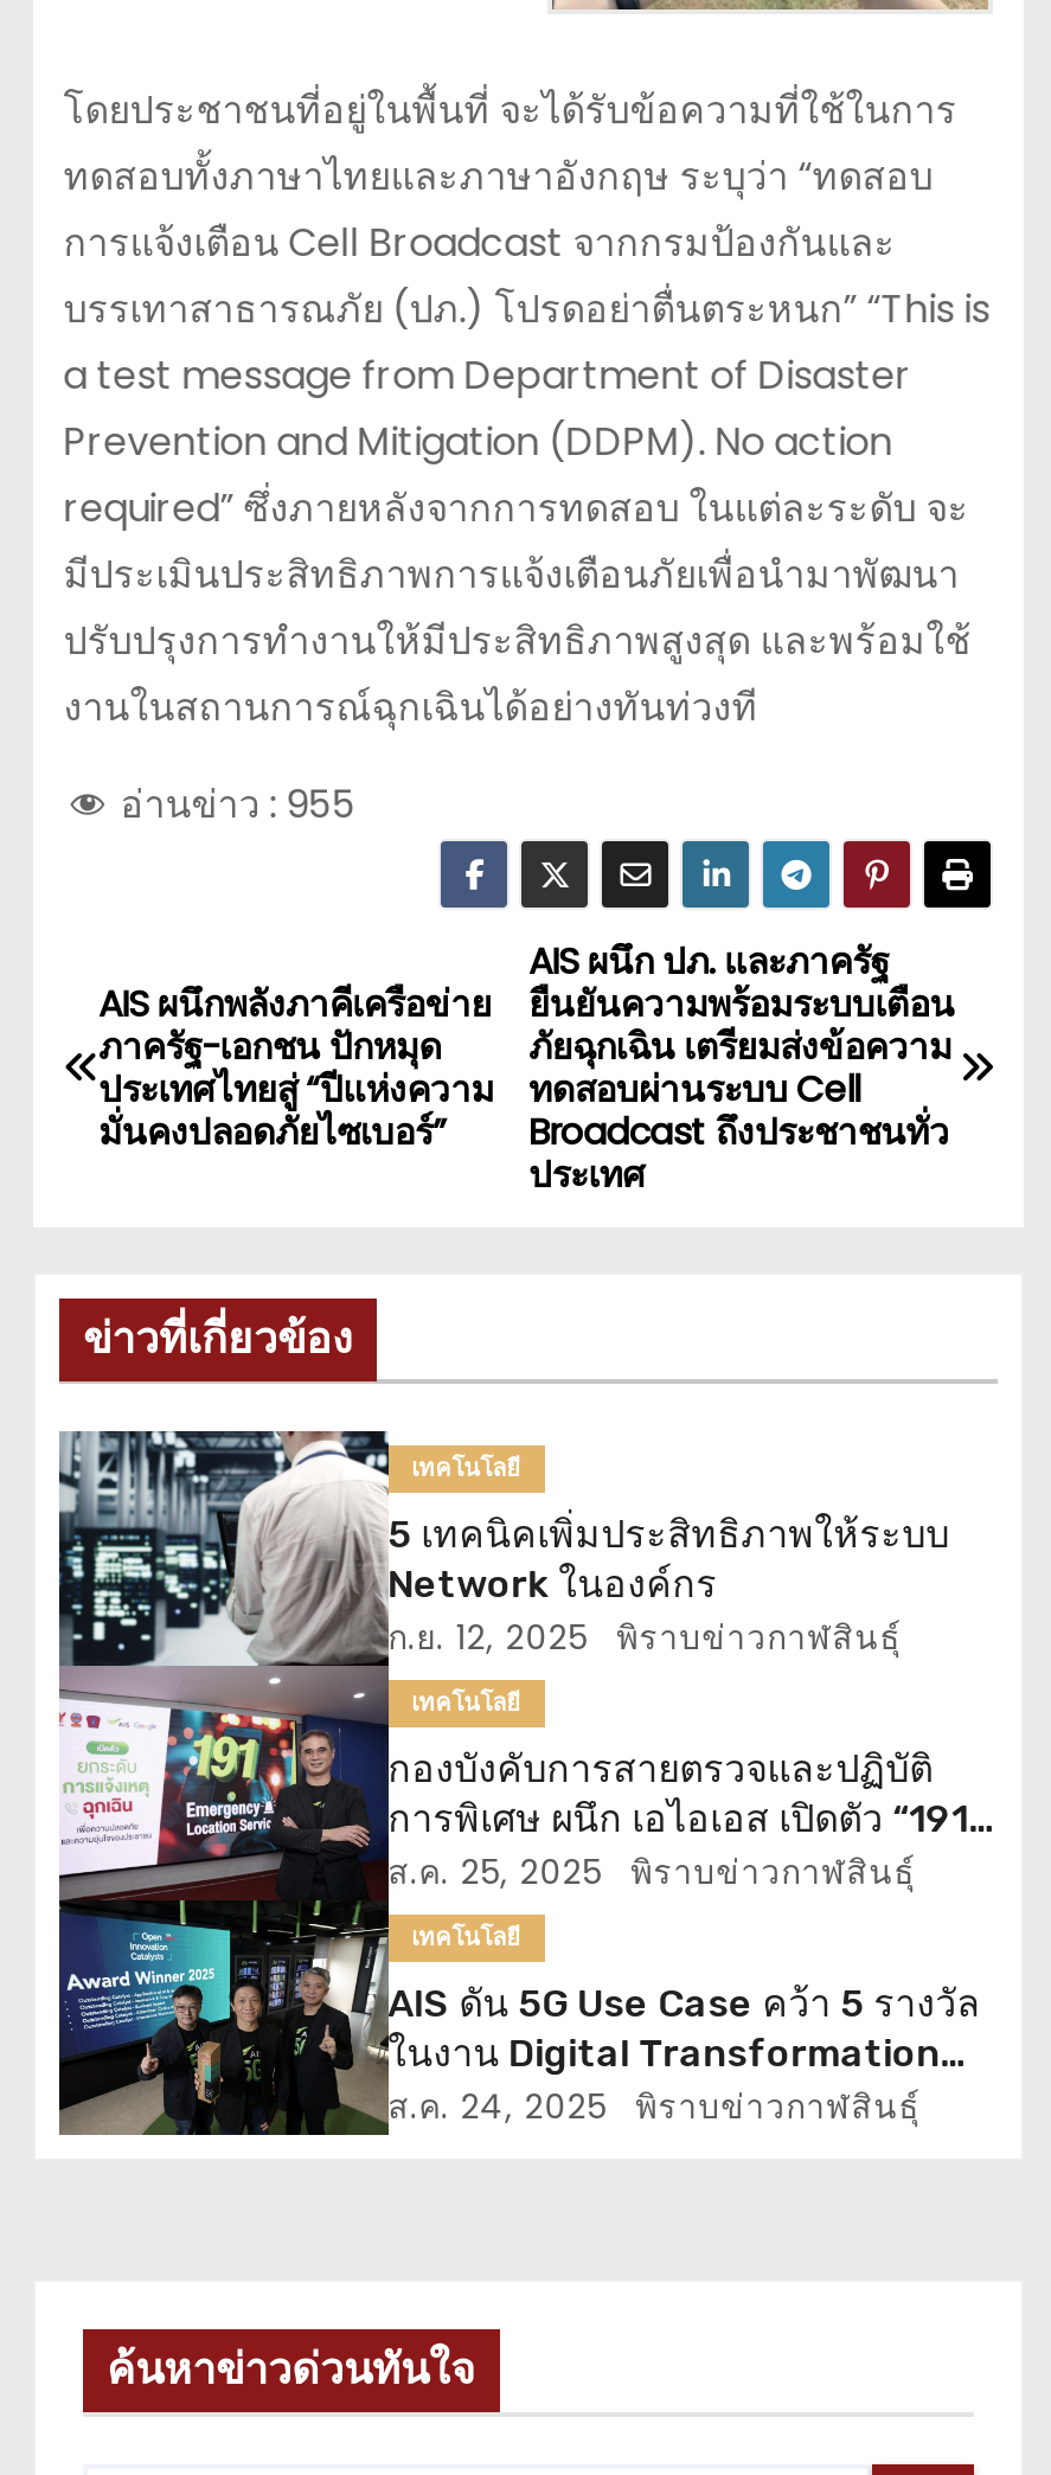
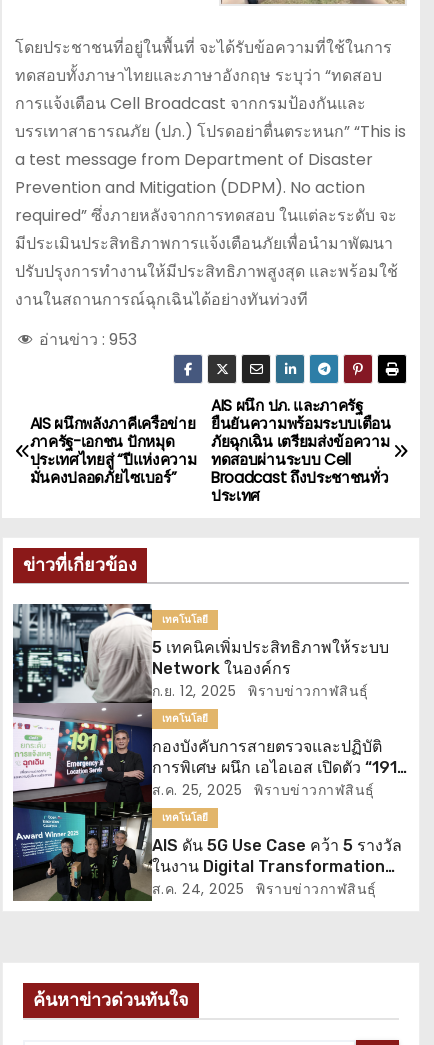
[120,778,355,833] อ่านข่าว : 955 -> [39,328,137,351] อ่านข่าว : 953

